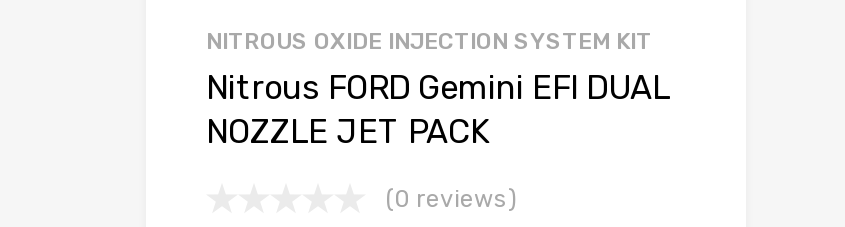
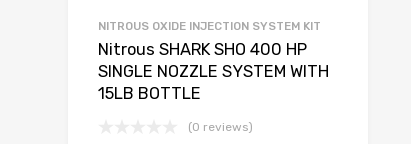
[206,68,670,150] Nitrous FORD Gemini EFI DUAL | NOZZLE JET PACK -> [98,39,329,102] Nitrous SHARK SHO 400 HP | SINGLE NOZZLE SYSTEM WITH | 15LB BOTTLE

